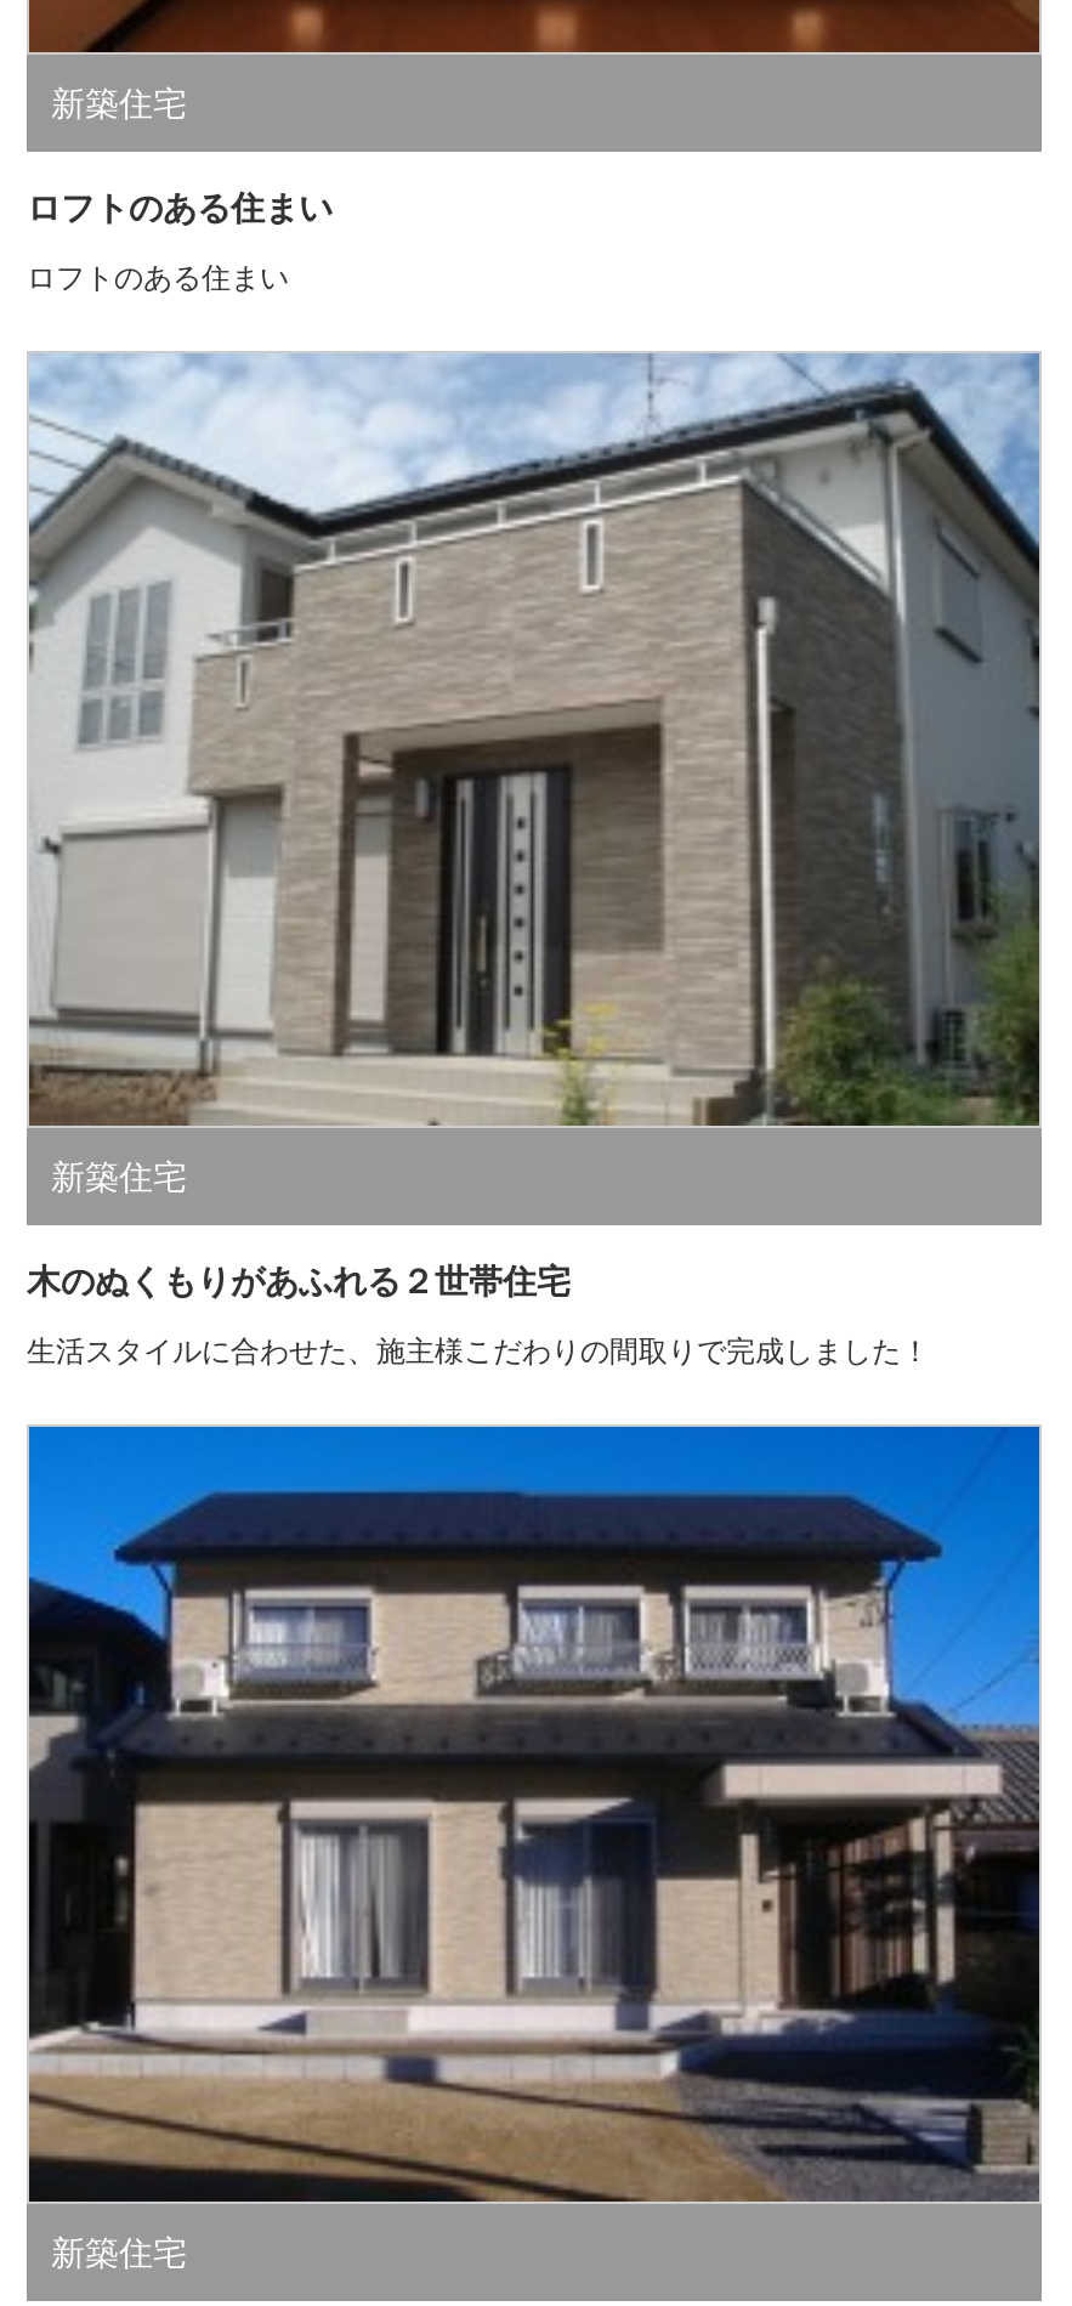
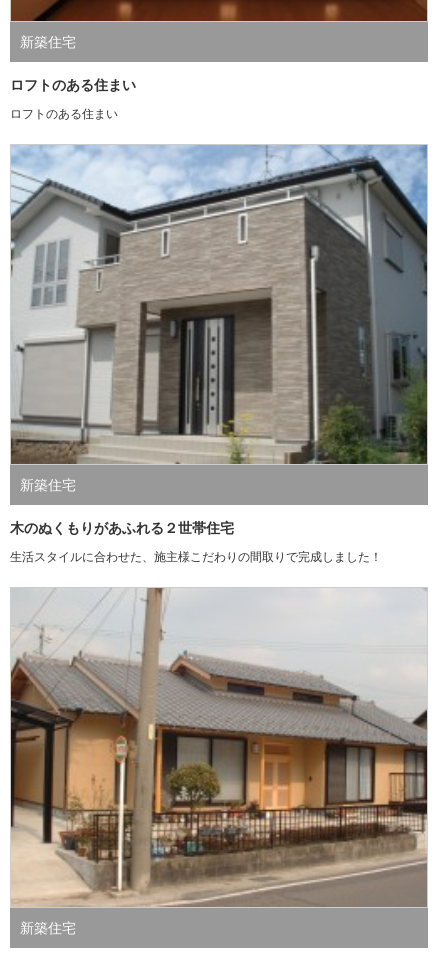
[27,1423,1042,2203] [image] -> [10,587,428,908] [image]

